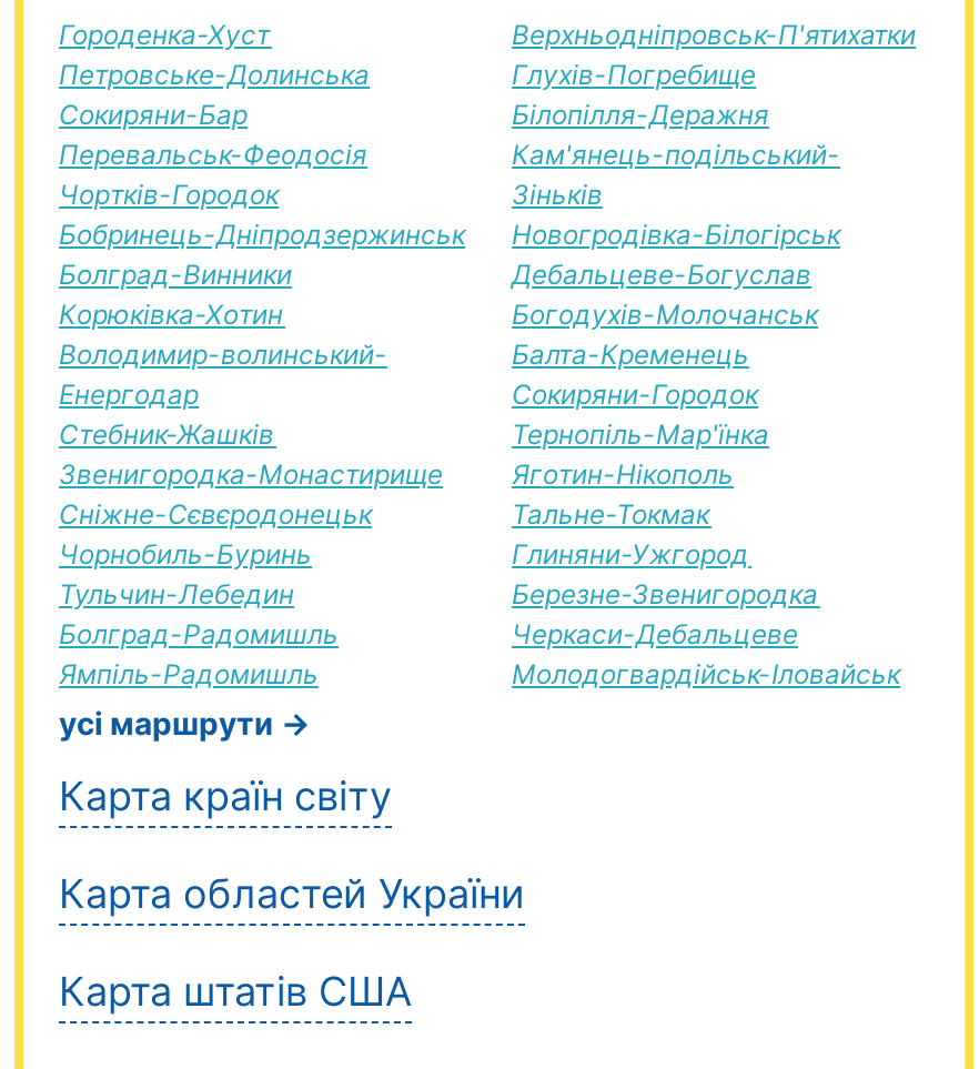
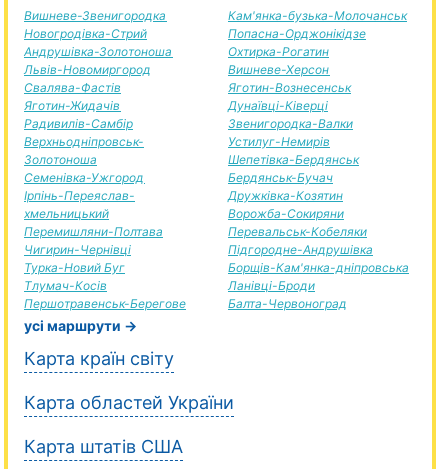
[59,18,465,690] Городенка-Хуст | Петровське-Долинська | Сокиряни-Бар | Перевальськ-Феодосія | Чортків-Городок | Бобринець-Дніпродзержинськ | Болград-Винники | Корюківка-Хотин | Володимир-волинський- | Енергодар | Стебник-Жашків | Звенигородка-Монастирище | Сніжне-Сєвєродонецьк | Чорнобиль-Буринь | Тульчин-Лебедин | Болград-Радомишль | Ямпіль-Радомишль -> [24,8,186,311] Вишневе-Звенигородка | Новогродівка-Стрий | Андрушівка-Золотоноша | Львів-Новомиргород | Свалява-Фастів | Яготин-Жидачів | Радивилів-Самбір | Верхньодніпровськ- | Золотоноша | Семенівка-Ужгород | Ірпінь-Переяслав- | хмельницький | Перемишляни-Полтава | Чигирин-Чернівці | Турка-Новий Буг | Тлумач-Косів | Першотравенськ-Берегове
[512,18,916,690] Верхньодніпровськ-П'ятихатки | Глухів-Погребище | Білопілля-Деражня | Кам'янець-подільський- | Зіньків | Новогродівка-Білогірськ | Дебальцеве-Богуслав | Богодухів-Молочанськ | Балта-Кременець | Сокиряни-Городок | Тернопіль-Мар'їнка | Яготин-Нікополь | Тальне-Токмак | Глиняни-Ужгород | Березне-Звенигородка | Черкаси-Дебальцеве | Молодогвардійськ-Іловайськ -> [228,8,409,311] Кам'янка-бузька-Молочанськ | Попасна-Орджонікідзе | Охтирка-Рогатин | Вишневе-Херсон | Яготин-Вознесенськ | Дунаївці-Ківерці | Звенигородка-Валки | Устилуг-Немирів | Шепетівка-Бердянськ | Бердянськ-Бучач | Дружківка-Козятин | Ворожба-Сокиряни | Перевальськ-Кобеляки | Підгородне-Андрушівка | Борщів-Кам'янка-дніпровська | Ланівці-Броди | Балта-Червоноград

